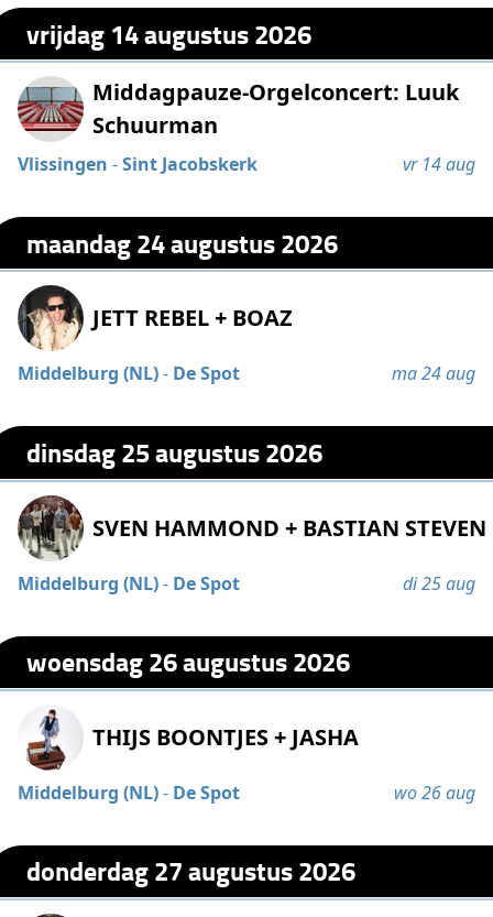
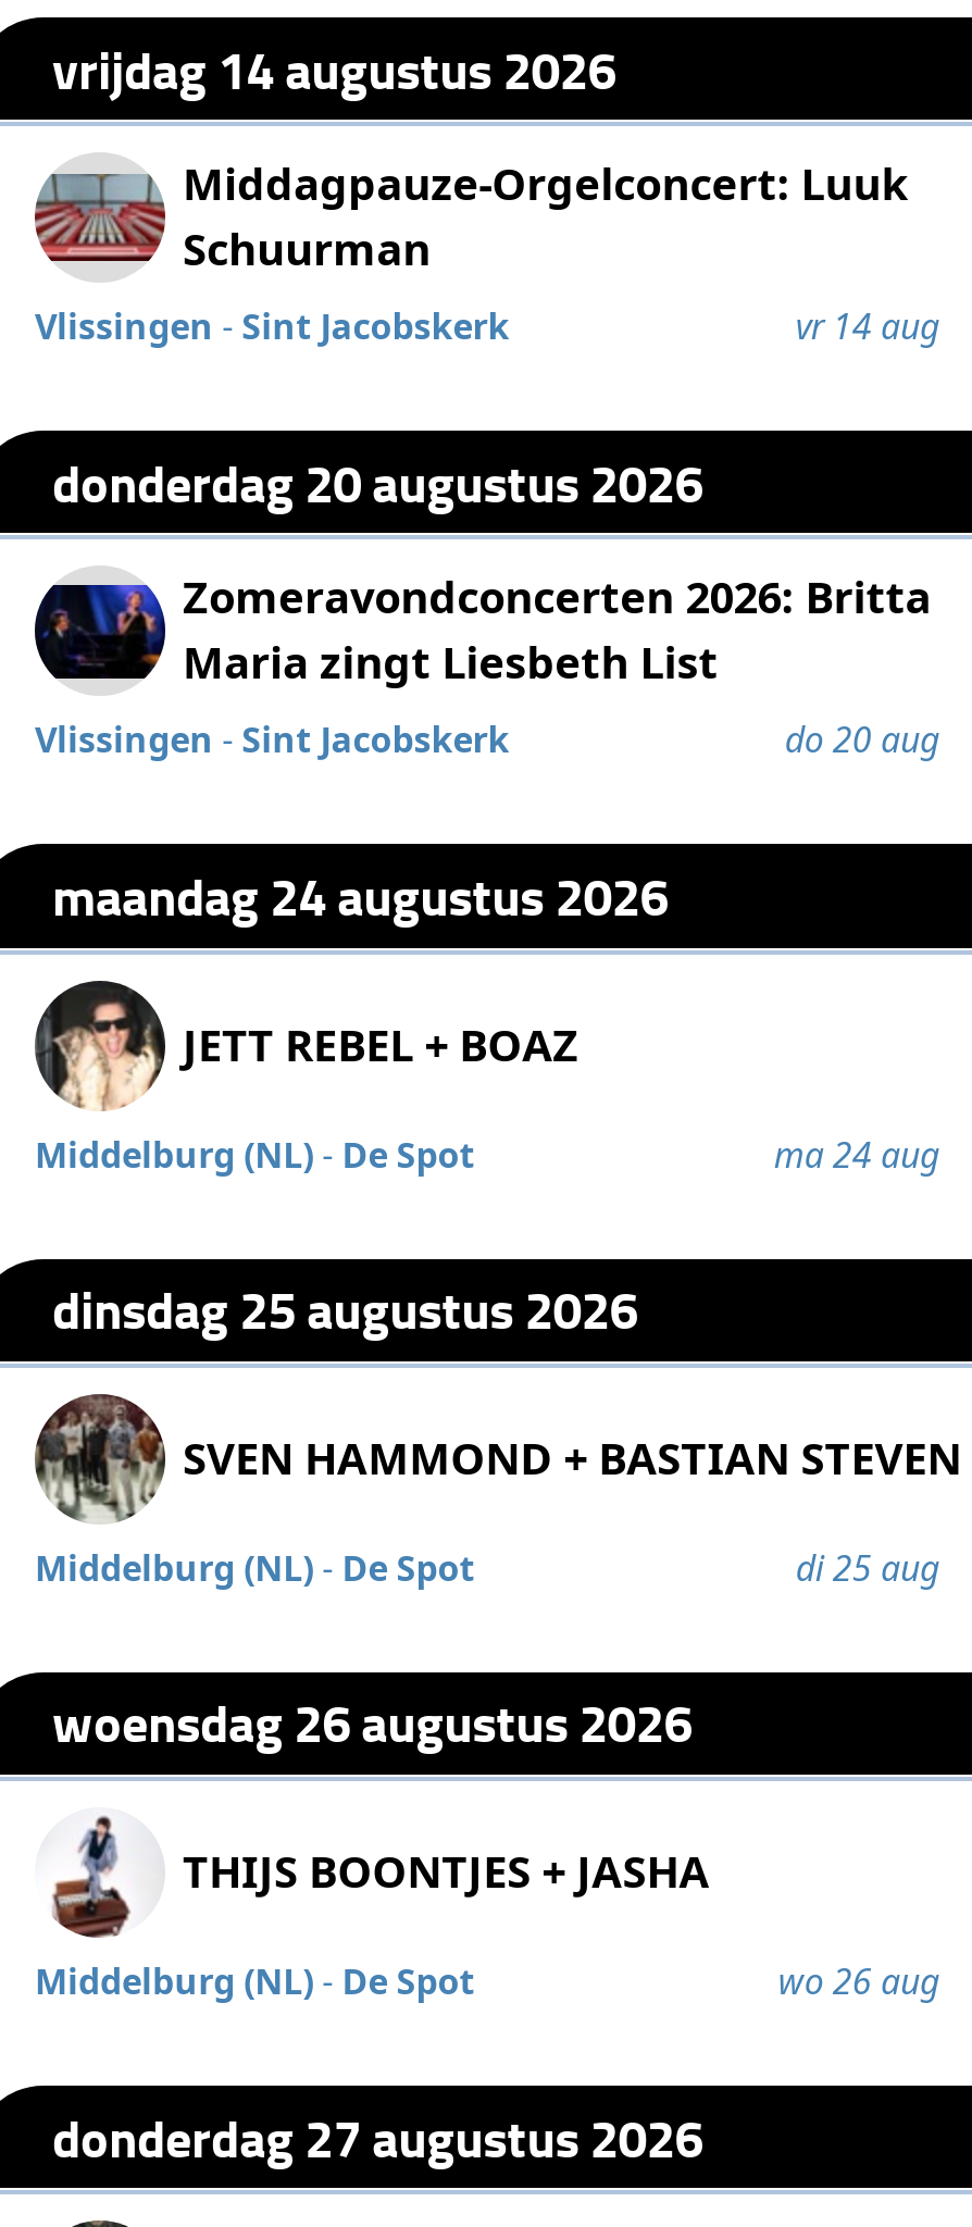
none -> [35,443,939,764] [image] | donderdag 20 augustus 2026 | Zomeravondconcerten 2026: Britta | Maria zingt Liesbeth List | Vlissingen - Sint Jacobskerk | do 20 aug

